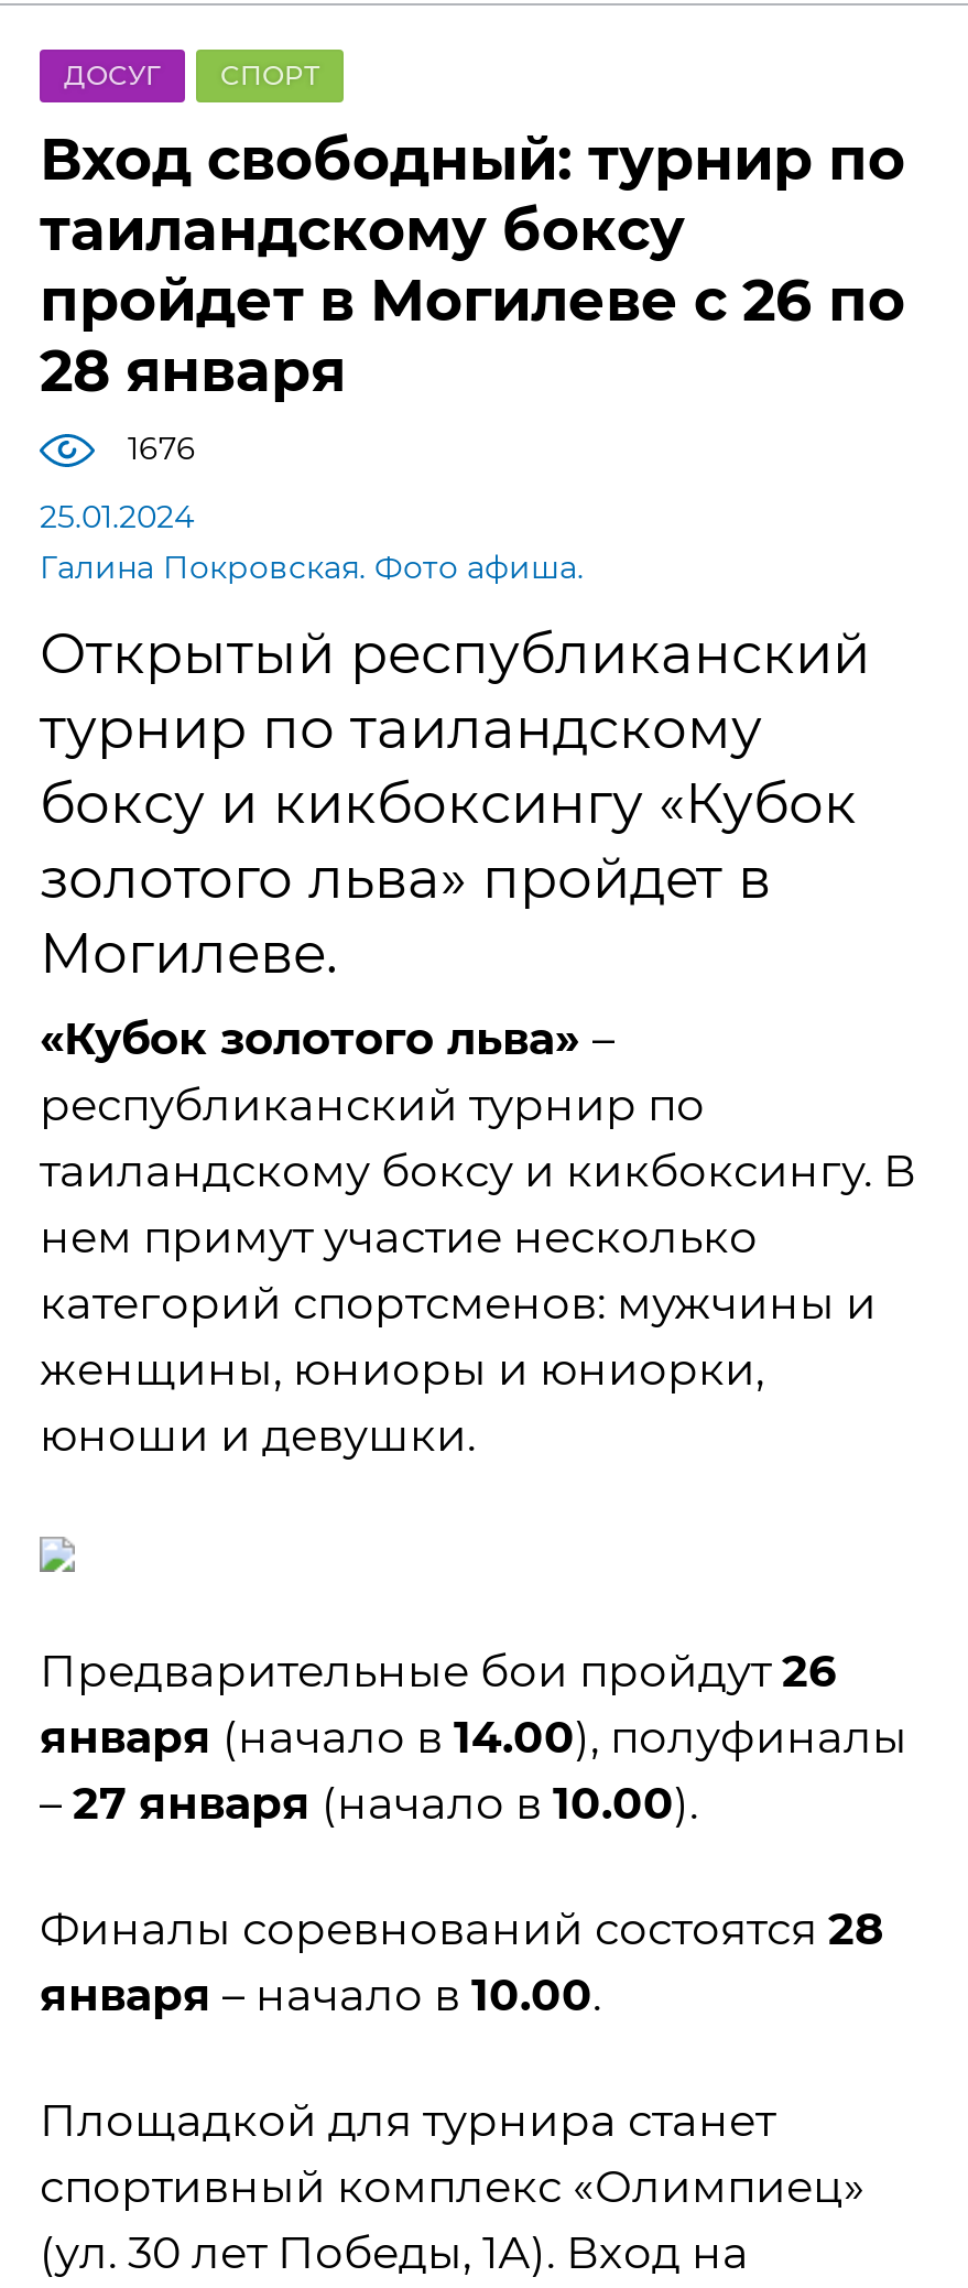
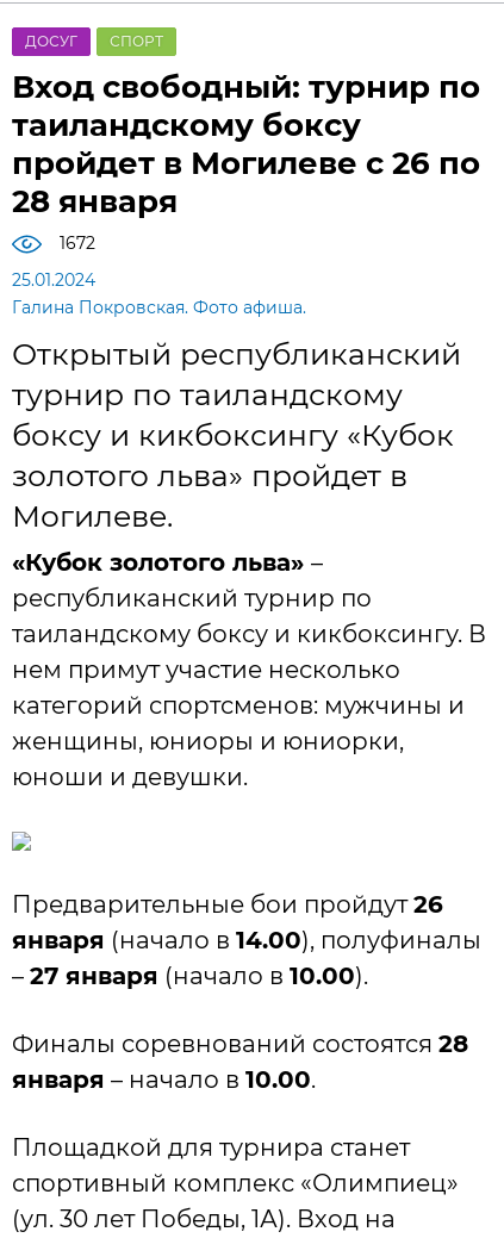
[128,429,196,468] 1676 -> [60,232,95,254] 1672

